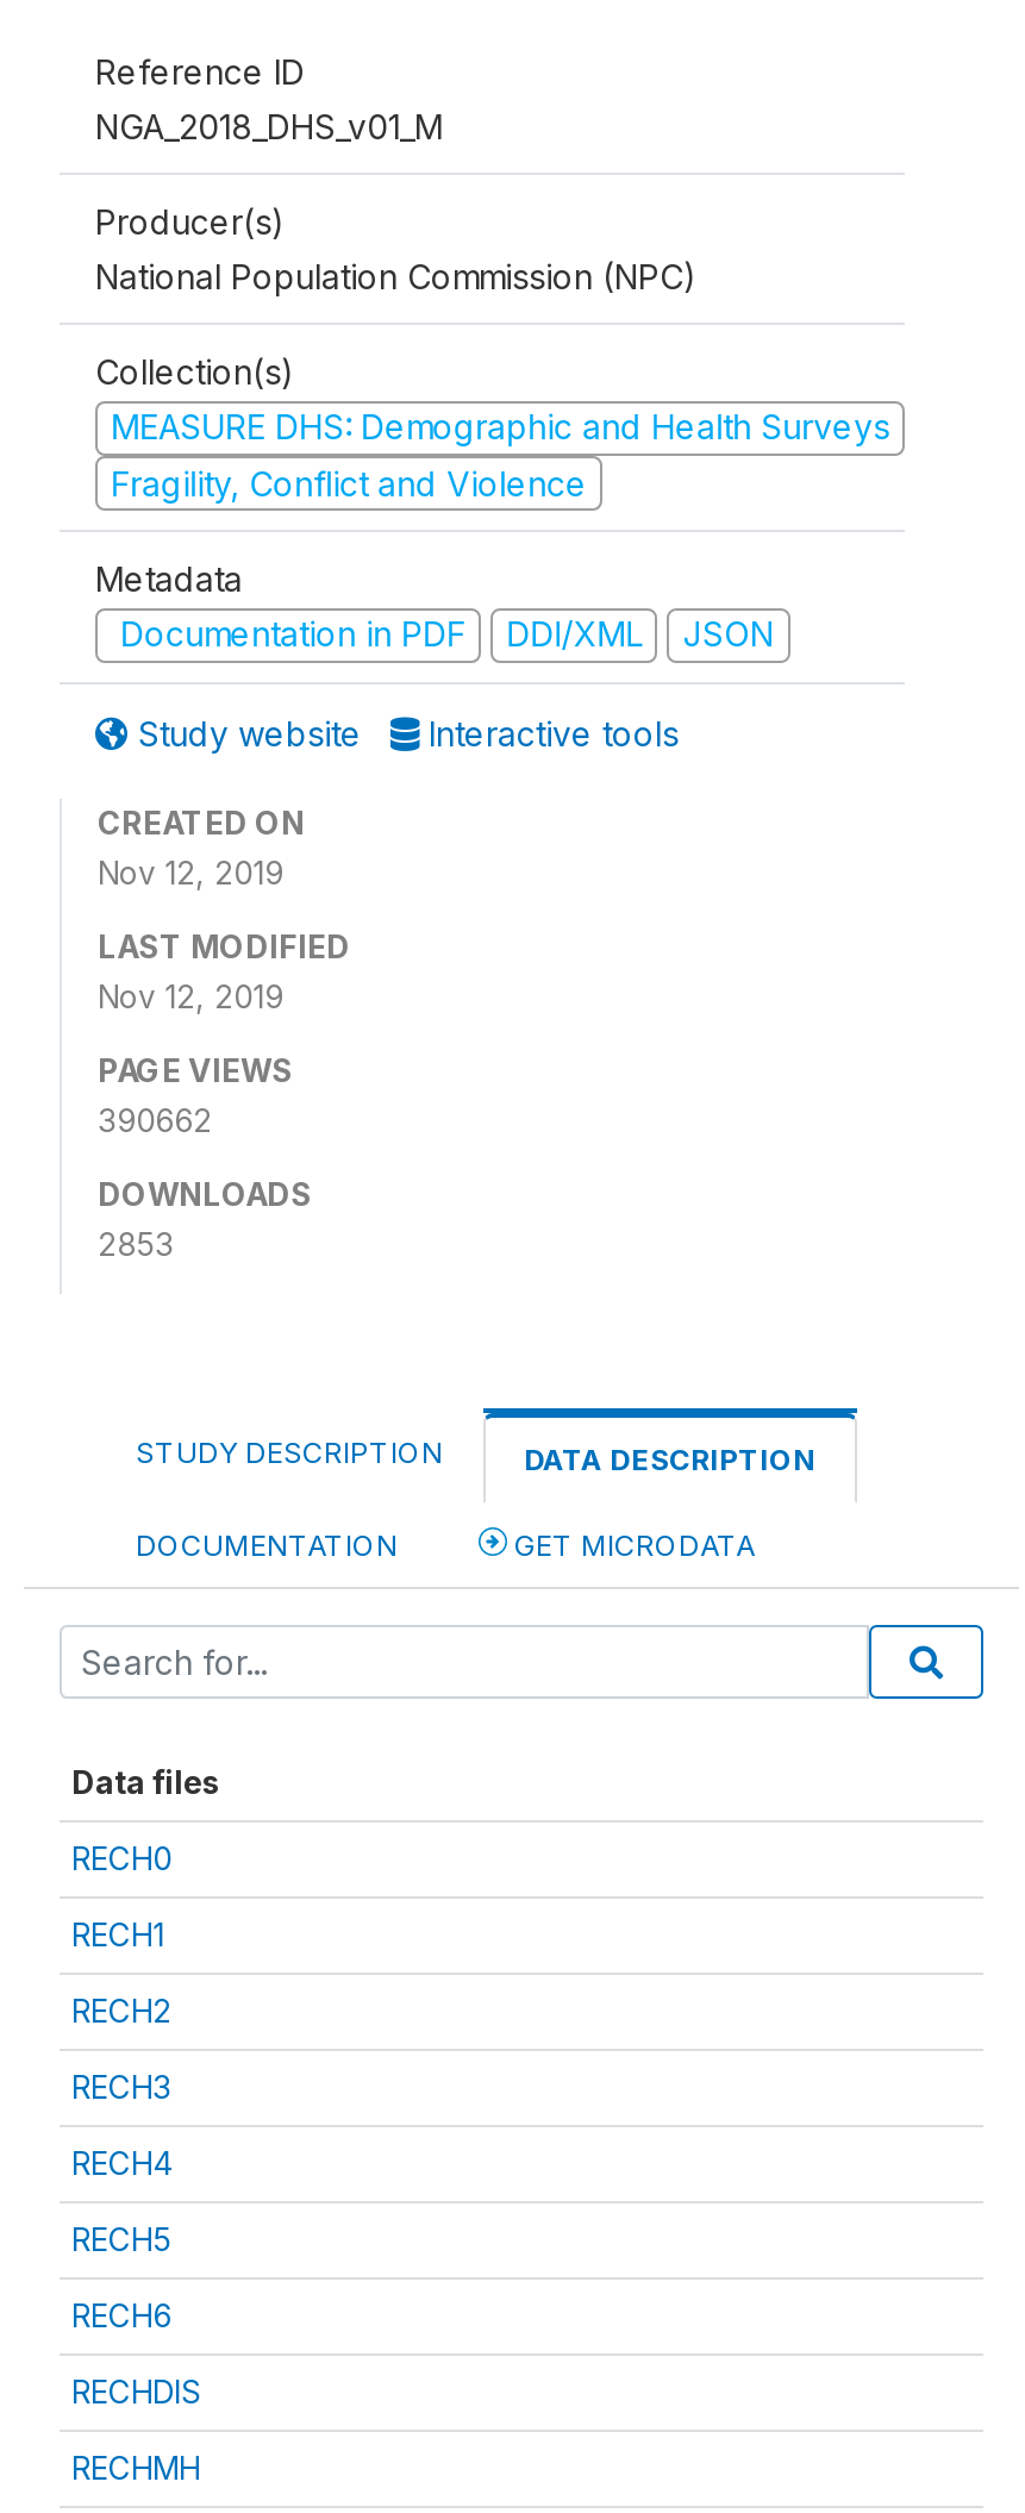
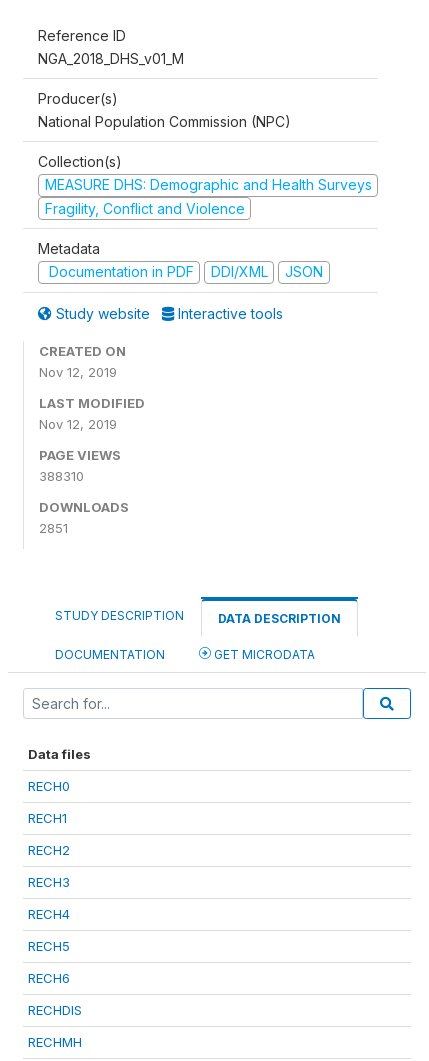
[98,1100,212,1138] 390662 -> [39,467,84,483] 388310
[98,1224,174,1262] 2853 -> [39,519,68,535] 2851

